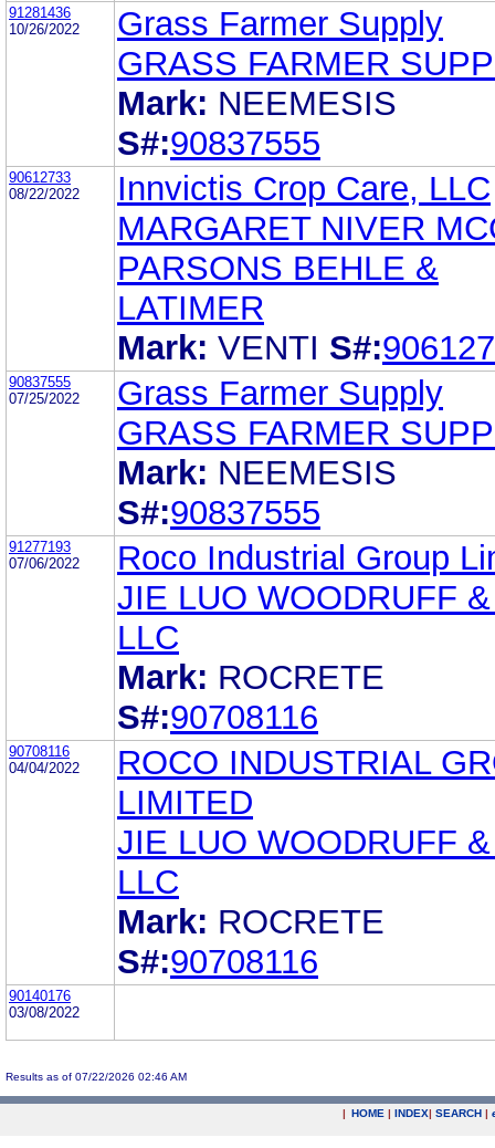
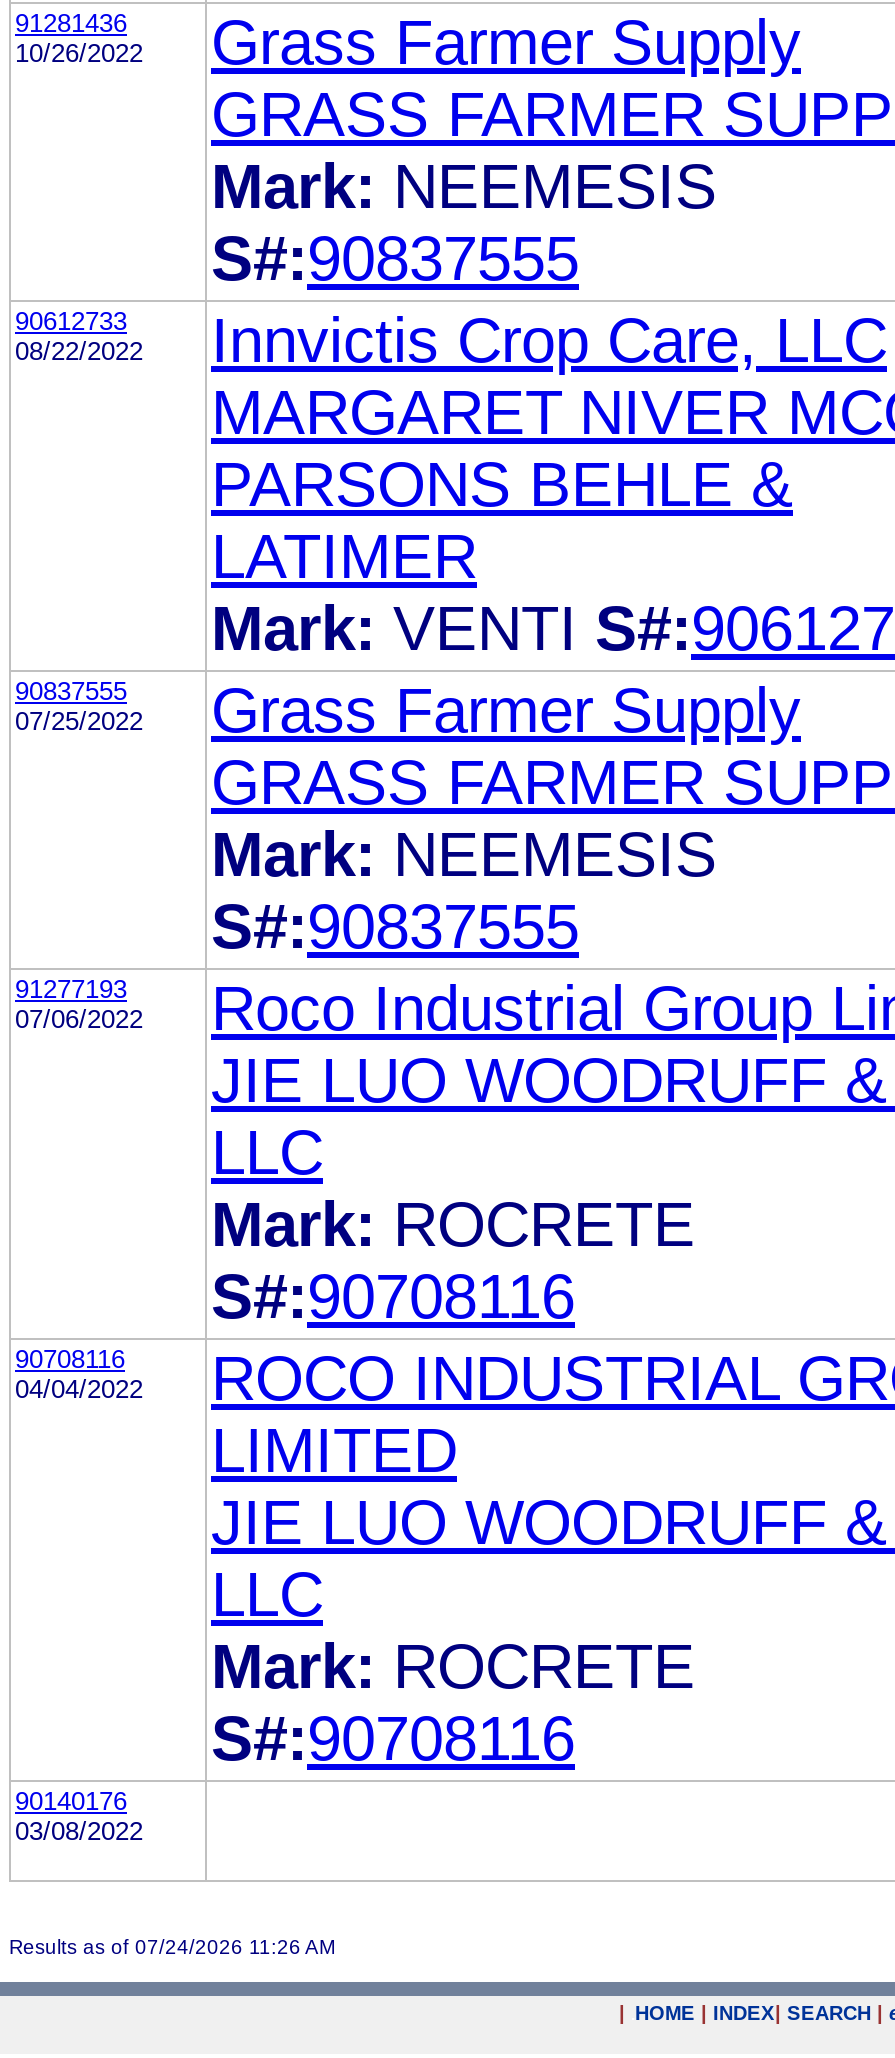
[6,1070,187,1083] Results as of 07/22/2026 02:46 AM -> [9,1936,335,1958] Results as of 07/24/2026 11:26 AM

